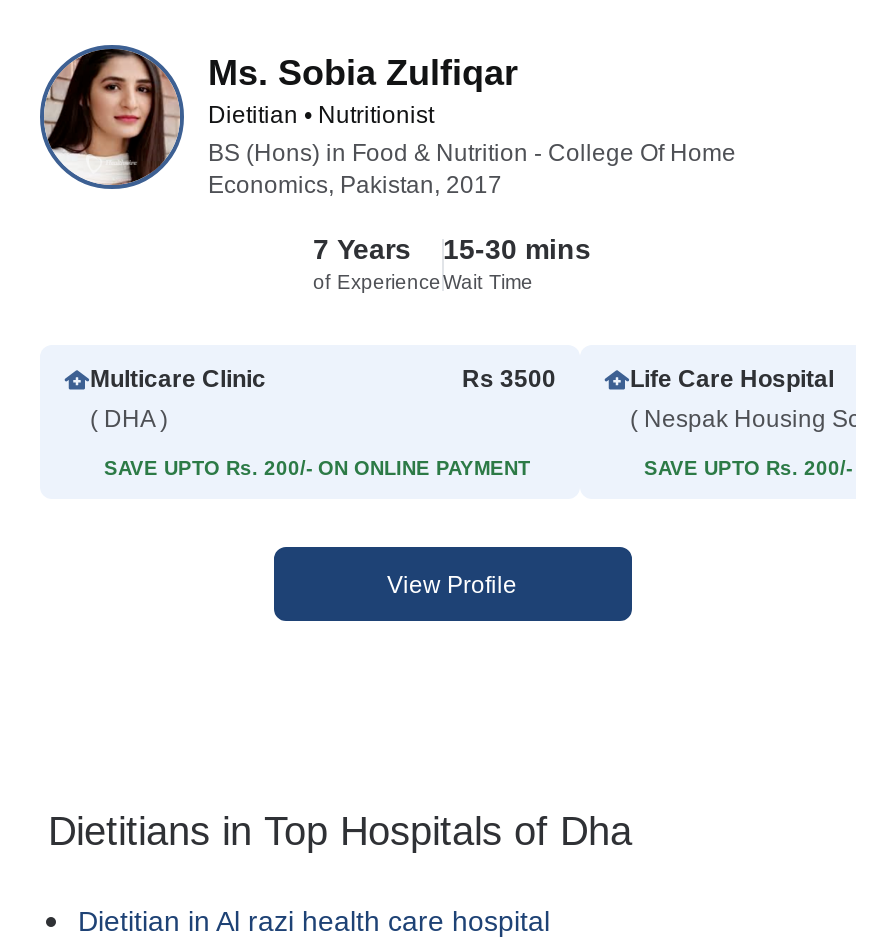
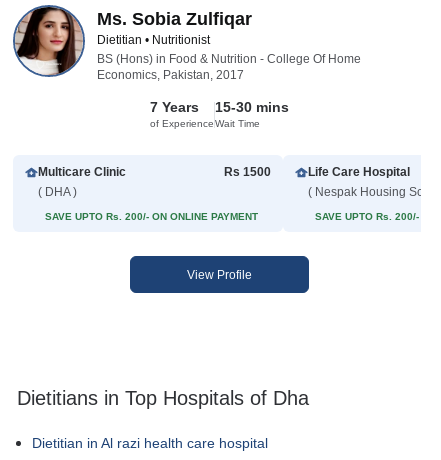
[462,365,556,393] Rs 3500 -> [224,165,271,179] Rs 1500

